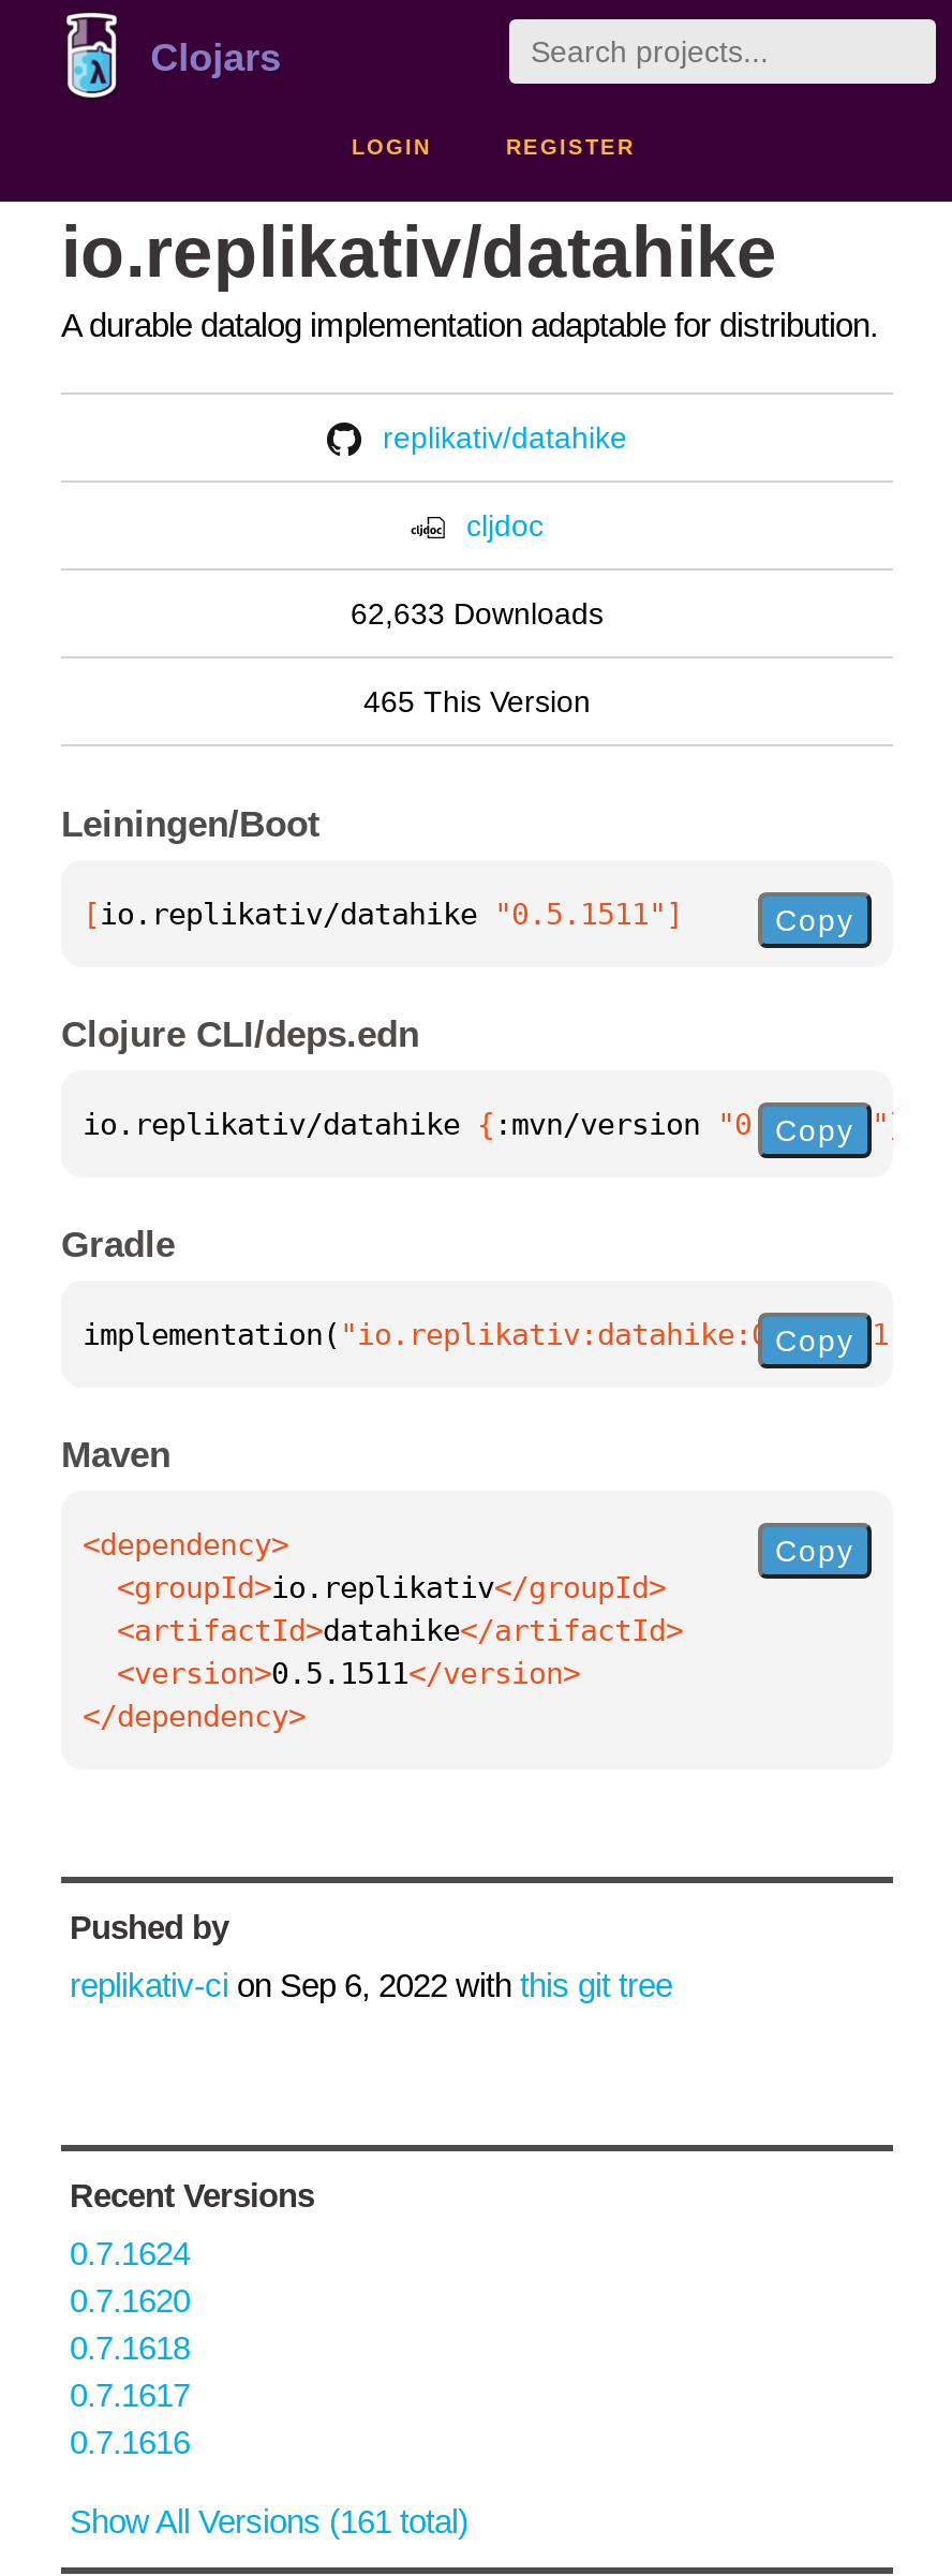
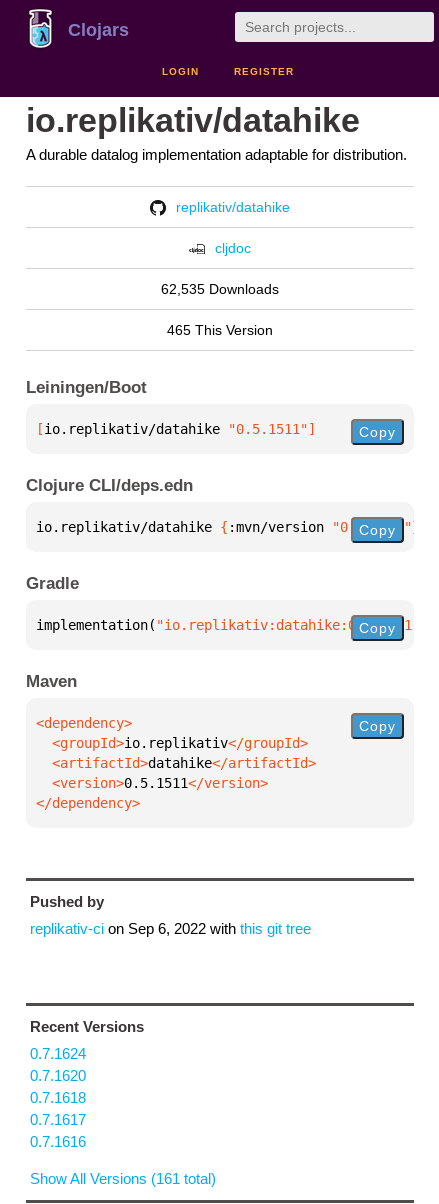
[351,596,604,631] 62,633 Downloads -> [161,281,279,297] 62,535 Downloads

